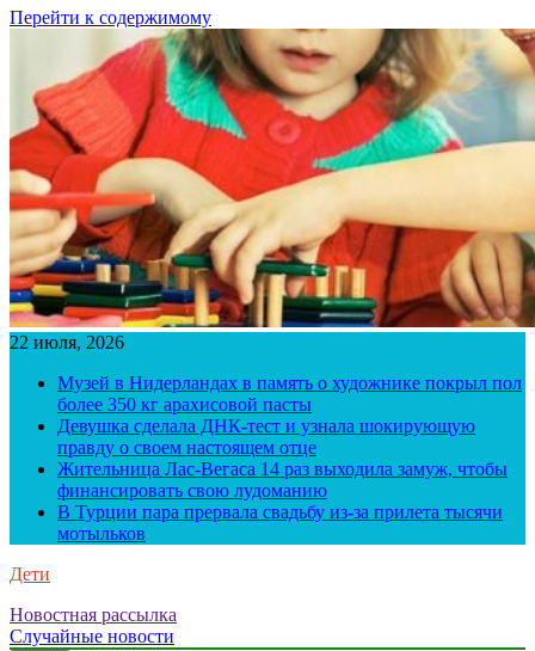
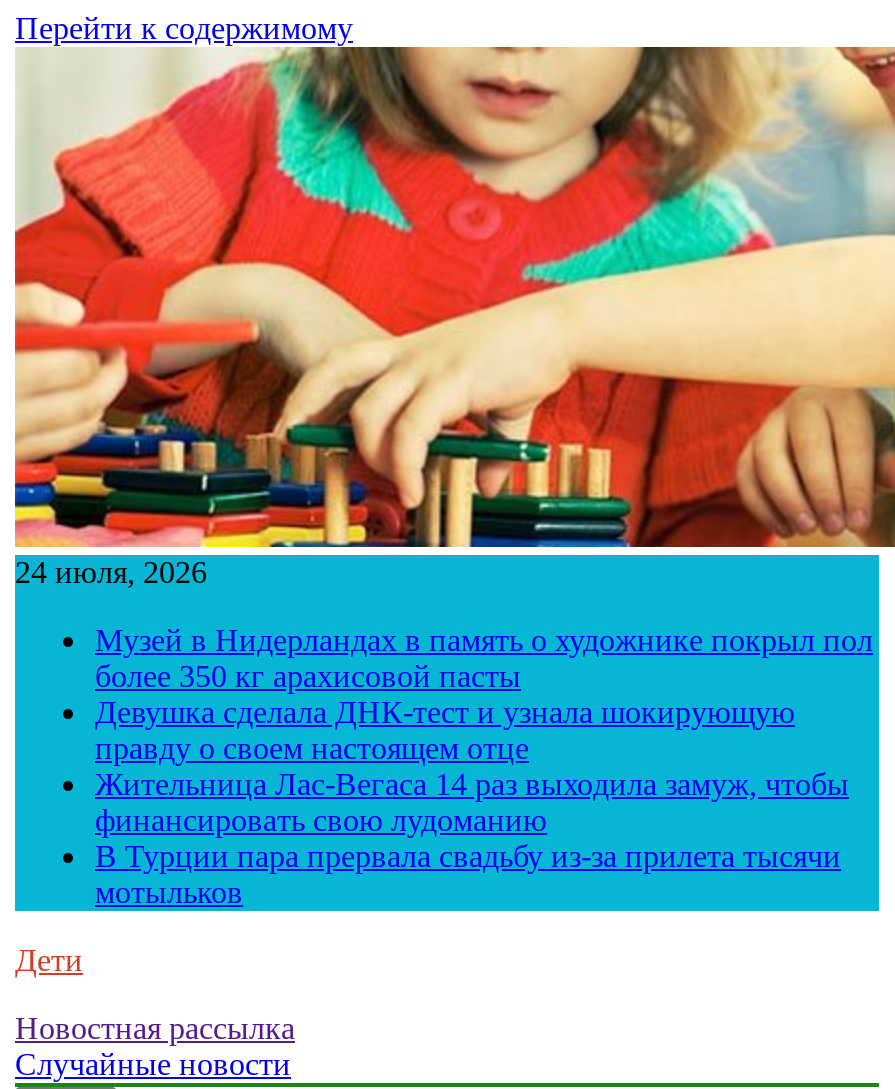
[10,332,124,352] 22 июля, 2026 -> [15,555,207,589] 24 июля, 2026

